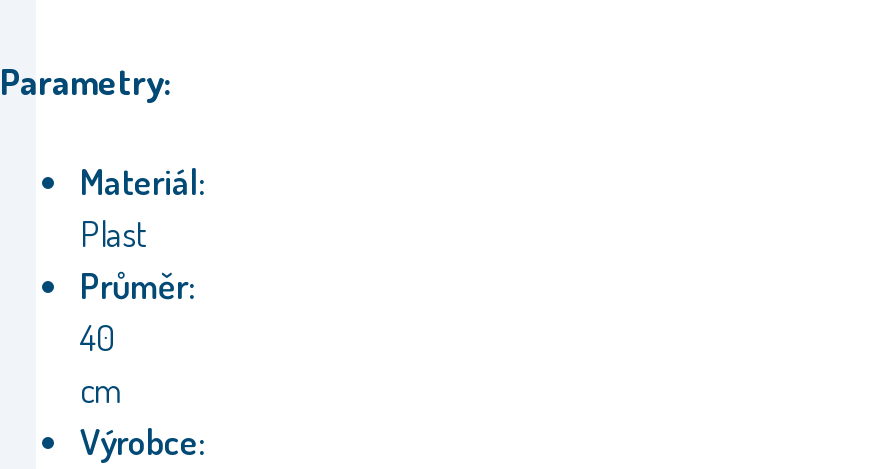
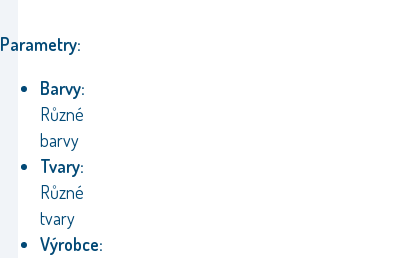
[80,159,206,411] Materiál: | Plast | Průměr: | 40 | cm -> [40,77,85,229] Barvy: | Různé | barvy | Tvary: | Různé | tvary

